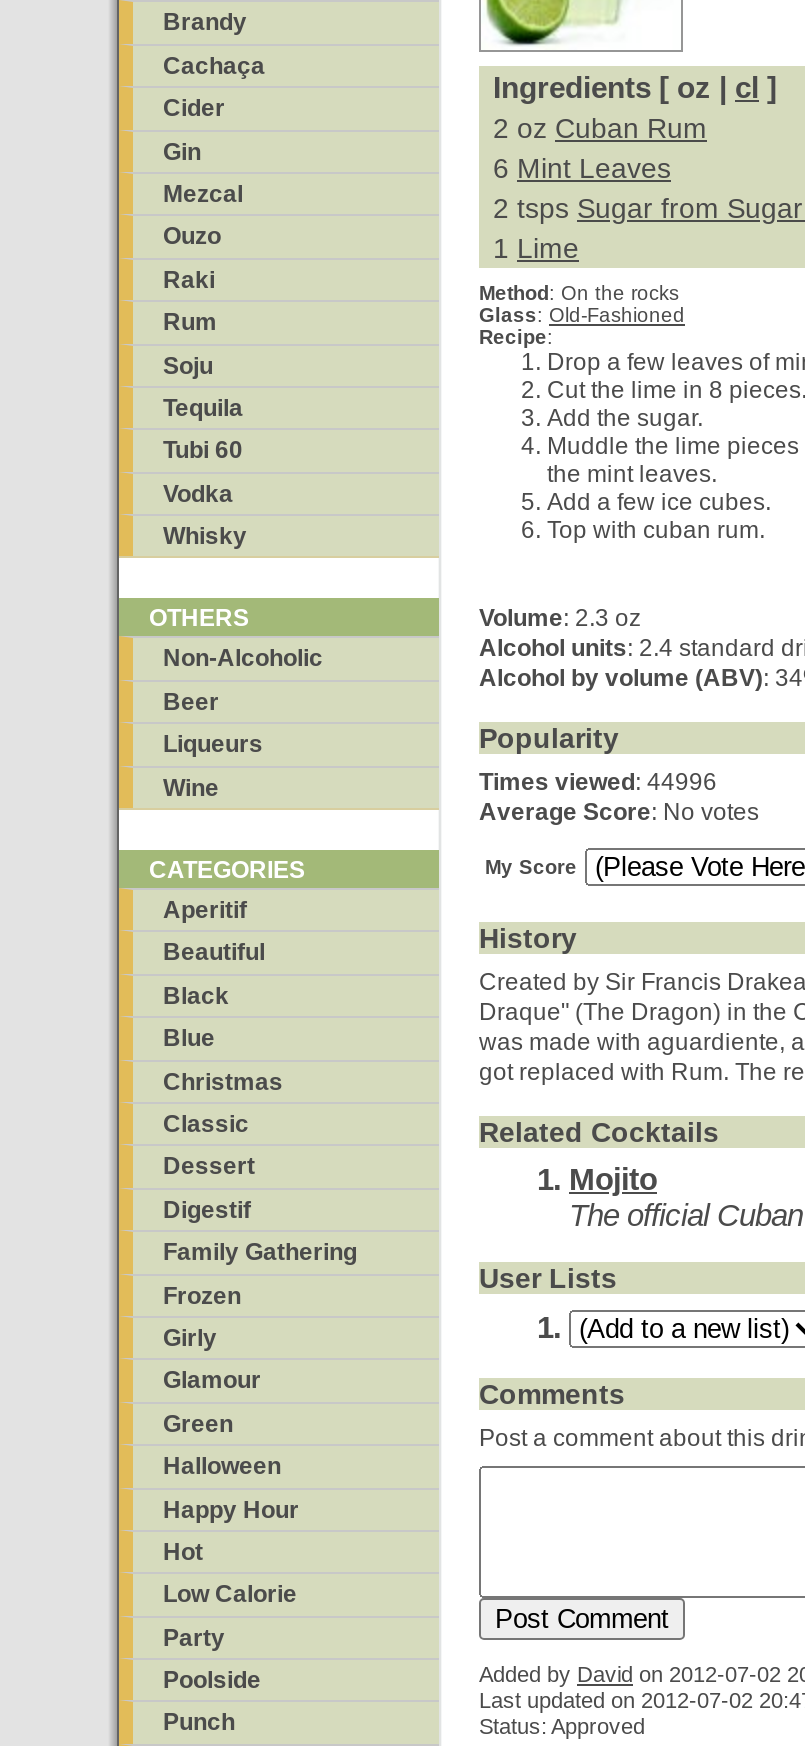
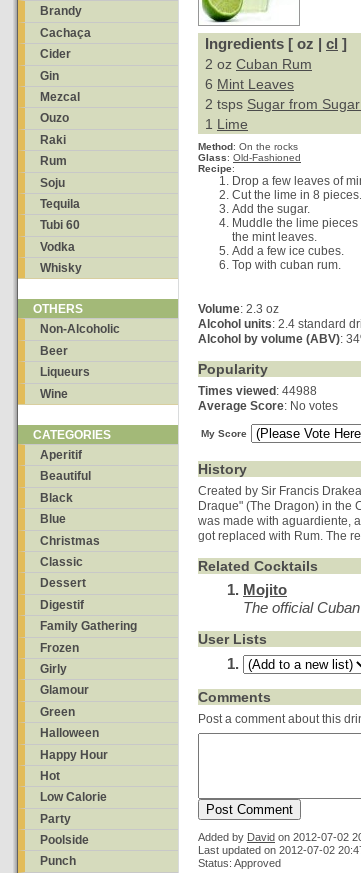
[479,768,717,796] Times viewed: 44996 -> [198,384,317,398] Times viewed: 44988

